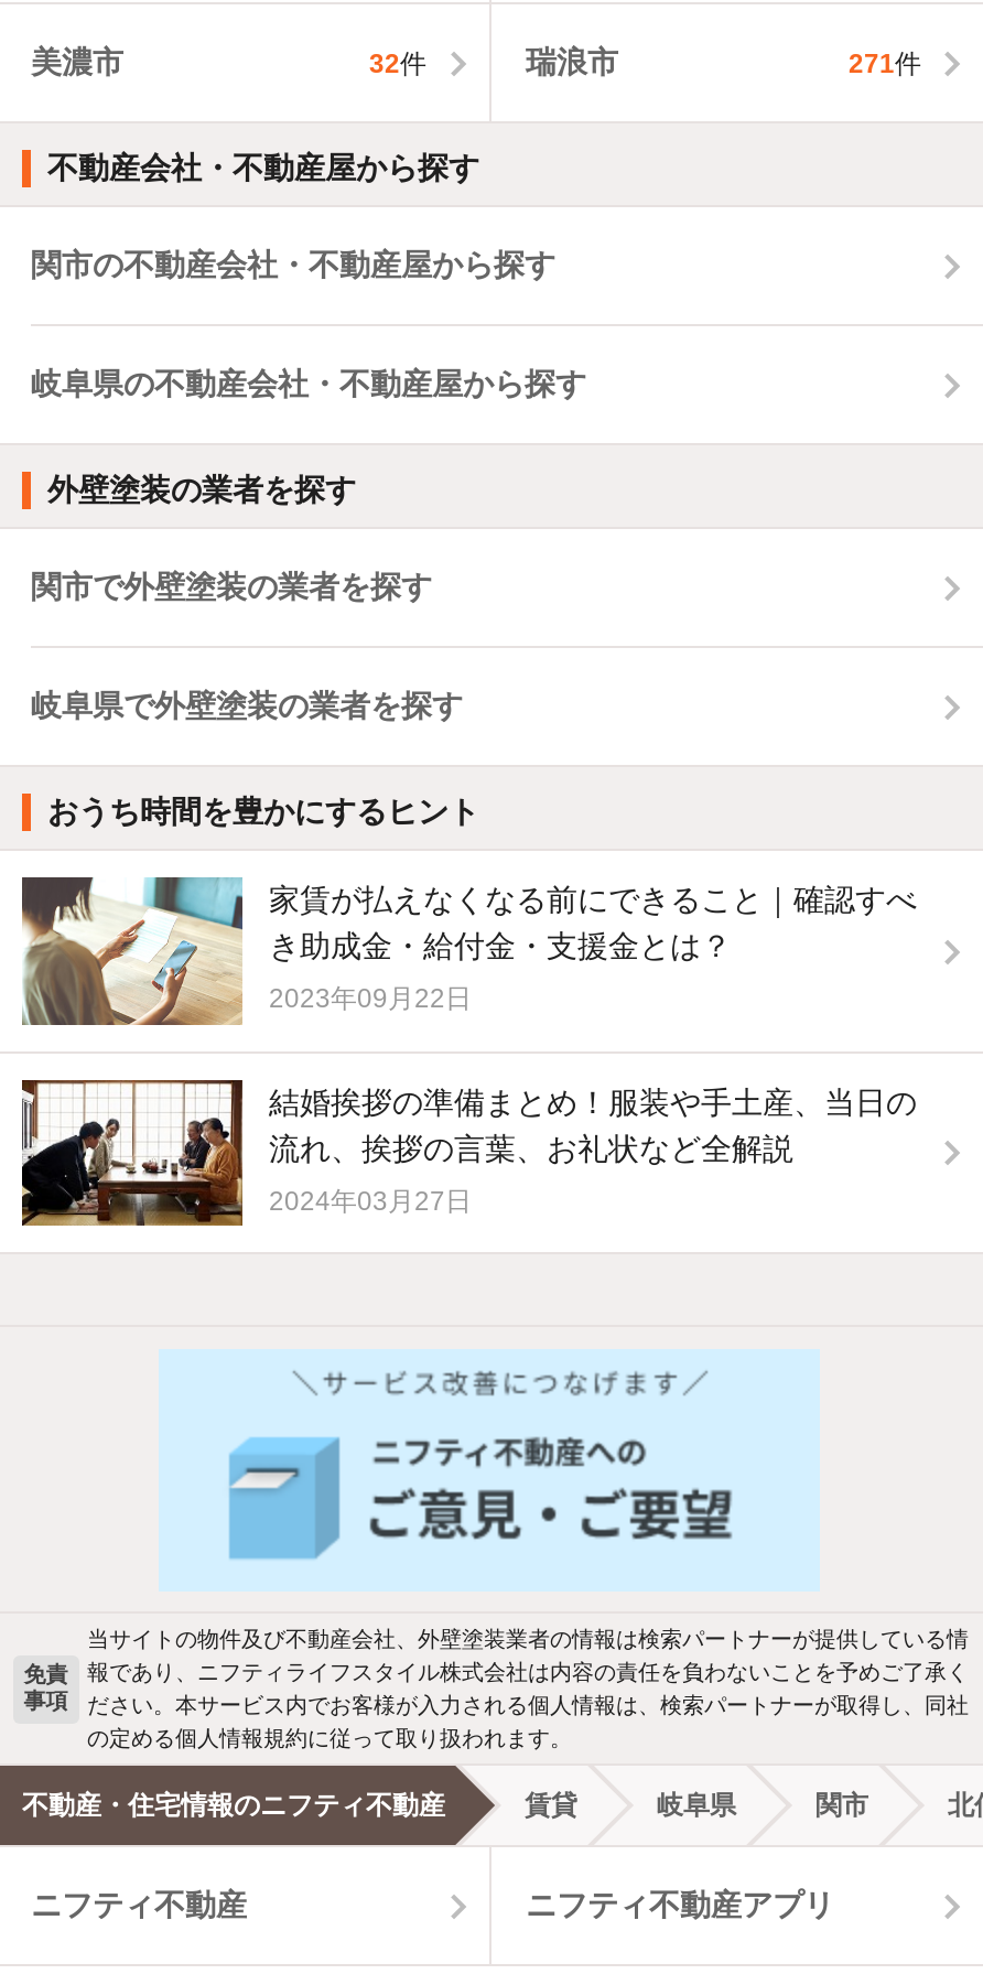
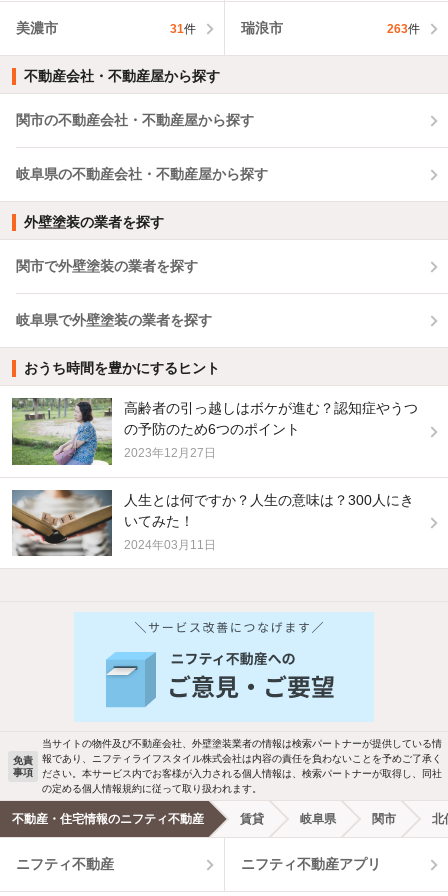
[369,48,426,79] 32件 -> [169,22,195,36] 31件
[849,48,921,79] 271件 -> [387,22,420,36] 263件
[20,877,917,1027] [image] | 家賃が払えなくなる前にできること｜確認すべ | き助成金・給付金・支援金とは？ -> [11,397,418,466] [image] | 高齢者の引っ越しはボケが進む？認知症やうつ | の予防のため6つのポイント
[269,984,472,1015] 2023年09月22日 -> [124,446,216,460] 2023年12月27日
[20,1078,917,1228] [image] | 結婚挨拶の準備まとめ！服装や手土産、当日の | 流れ、挨拶の言葉、お礼状など全解説 -> [11,489,414,557] [image] | 人生とは何ですか？人生の意味は？300人にき | いてみた！
[269,1186,472,1217] 2024年03月27日 -> [124,538,216,552] 2024年03月11日

